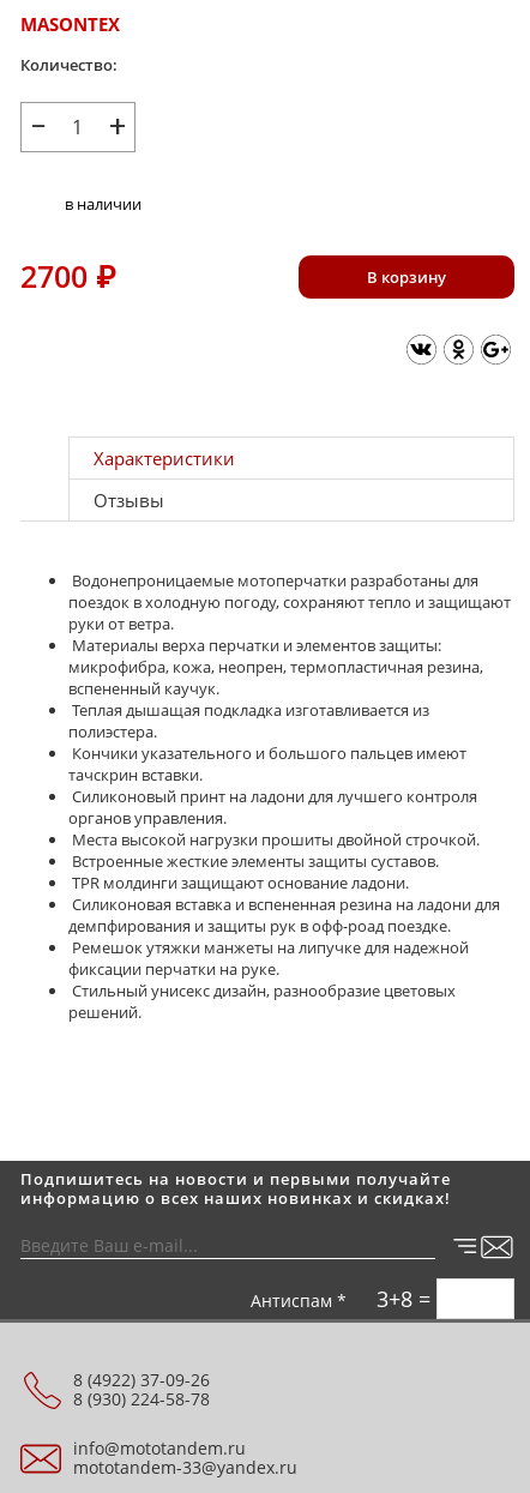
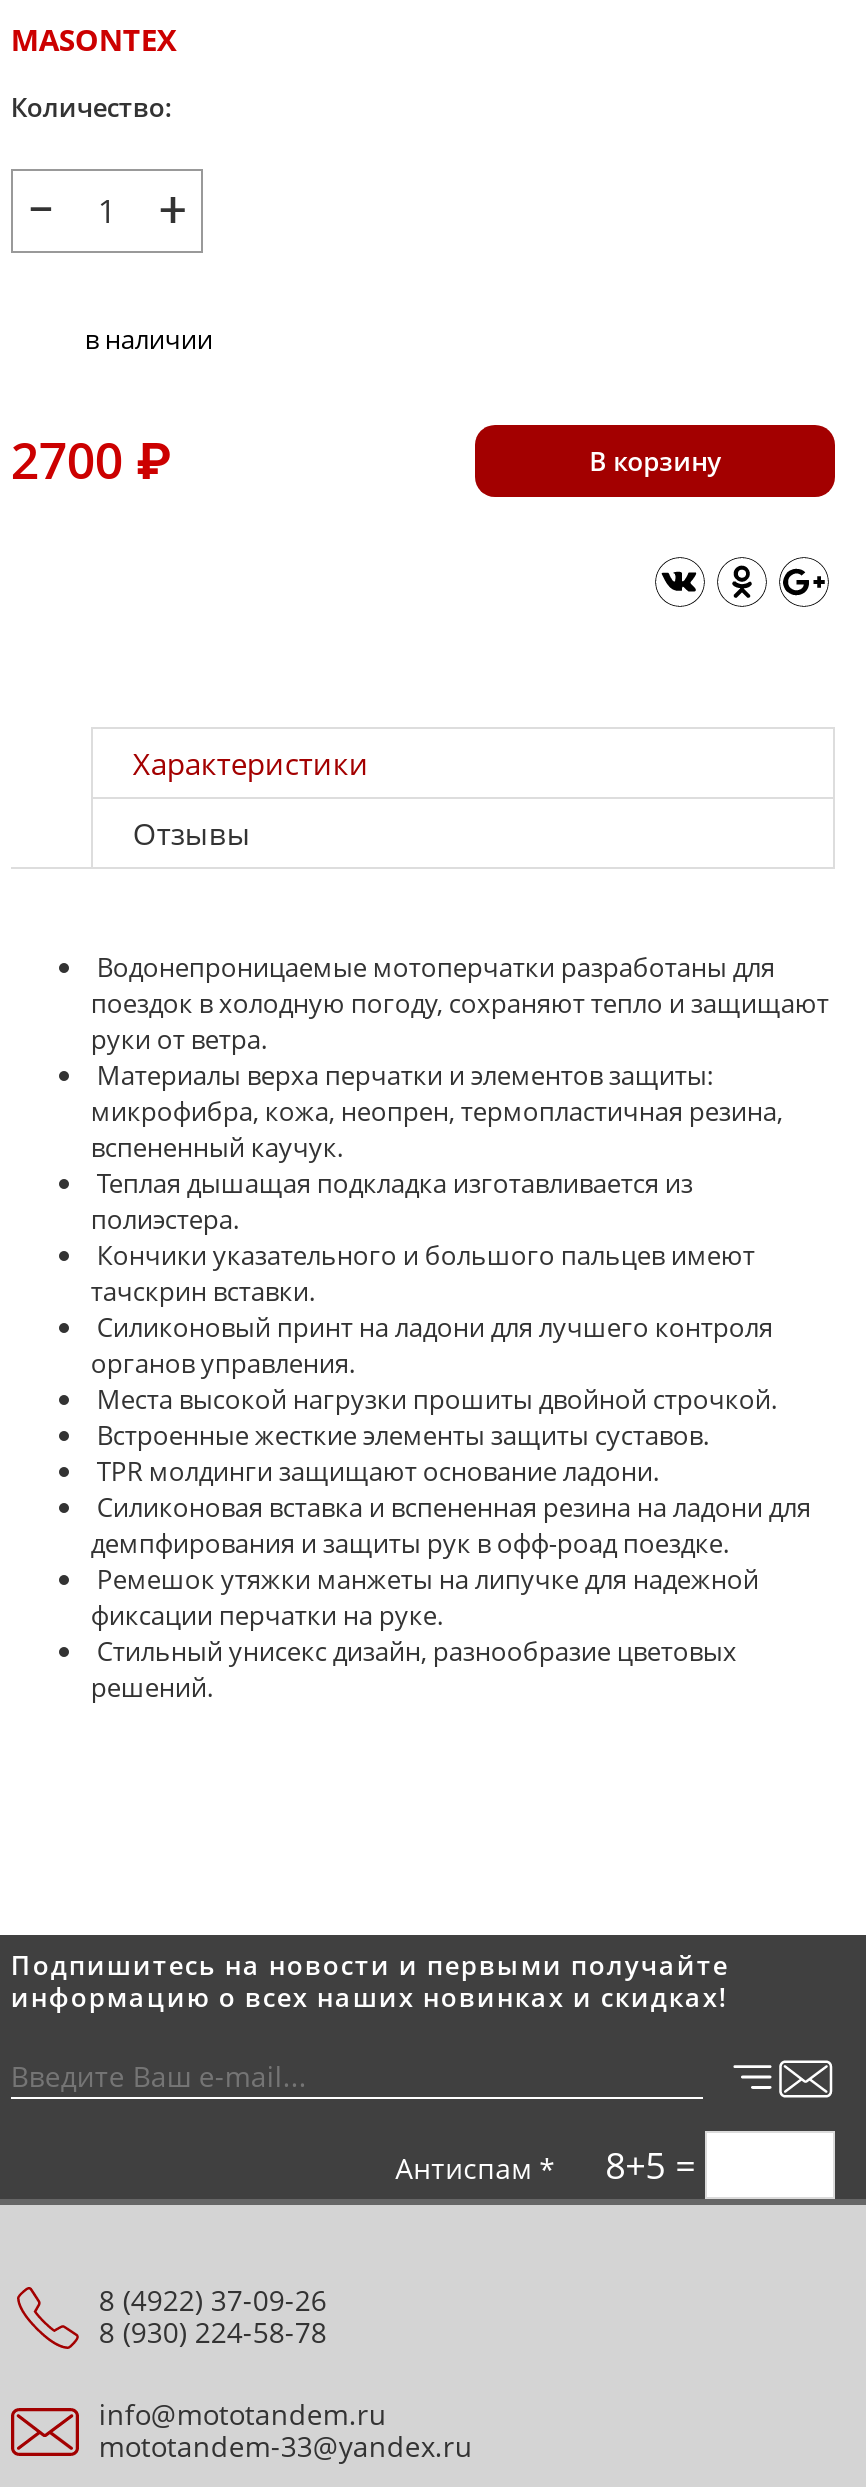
[251,1285,437,1313] Антиспам * 3+8 = -> [395,2142,705,2190] Антиспам * 8+5 =

